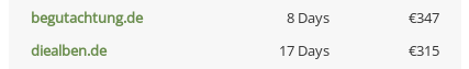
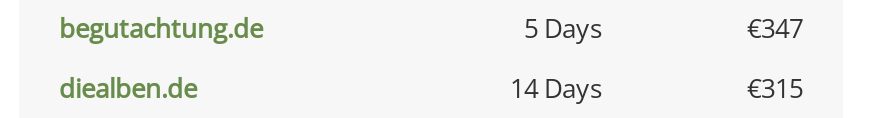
[286,8,329,27] 8 Days -> [524,10,602,46] 5 Days
[278,41,329,60] 17 Days -> [510,70,602,106] 14 Days

